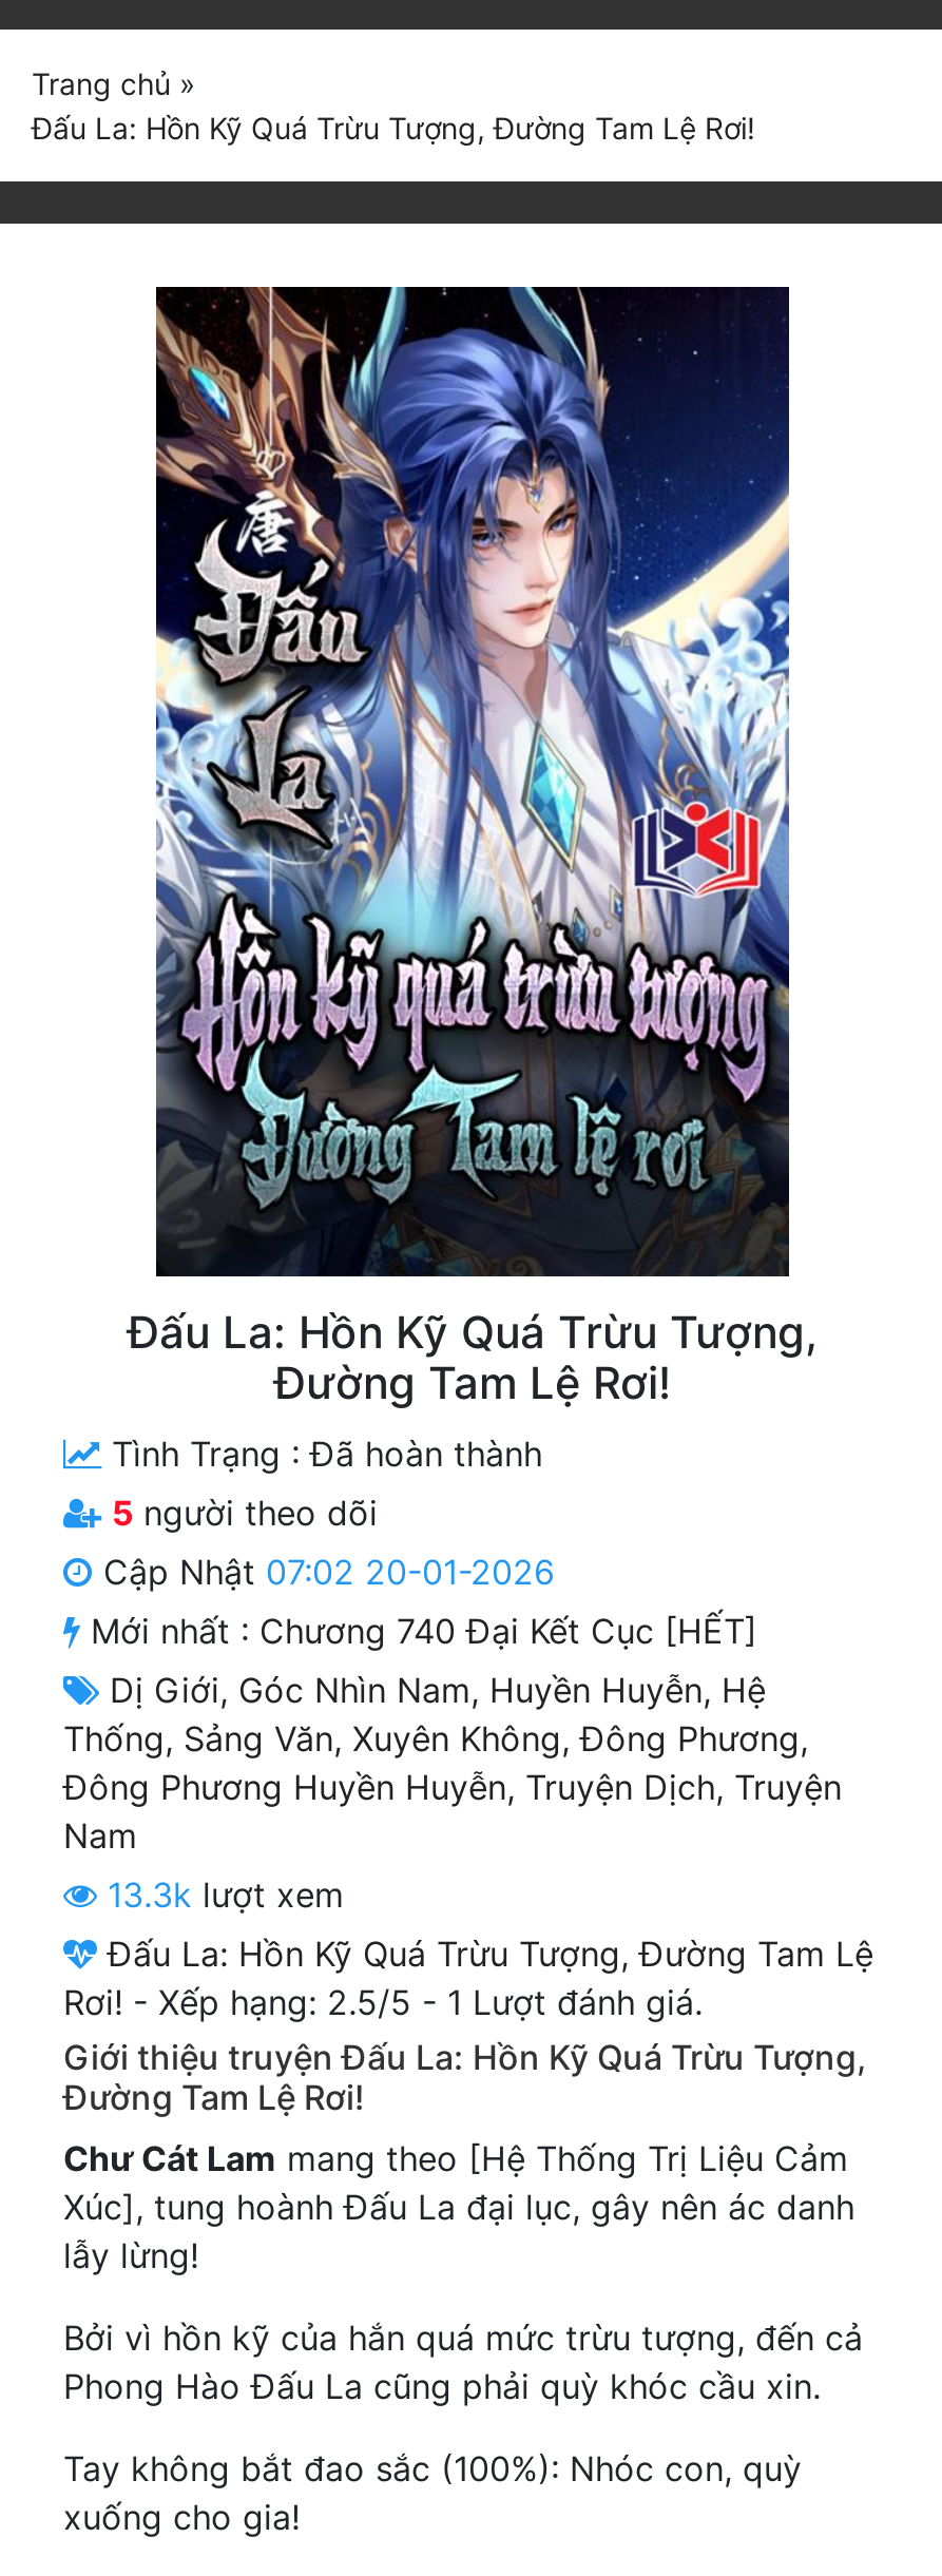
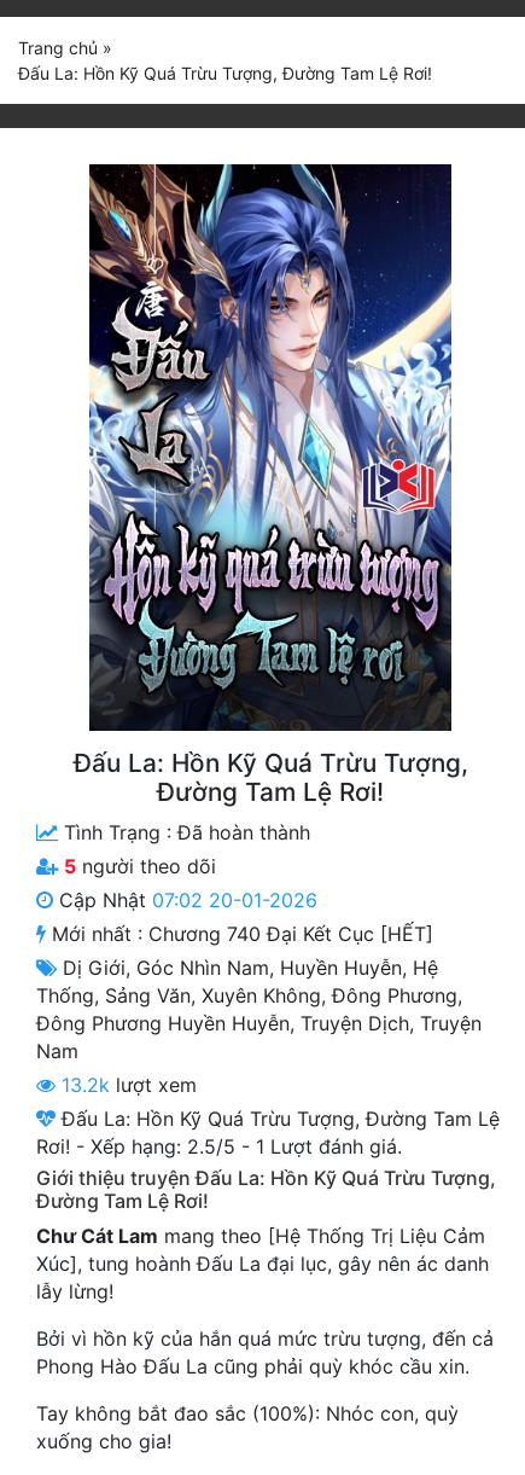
[108,1873,344,1916] 13.3k lượt xem -> [62,1073,197,1097] 13.2k lượt xem

